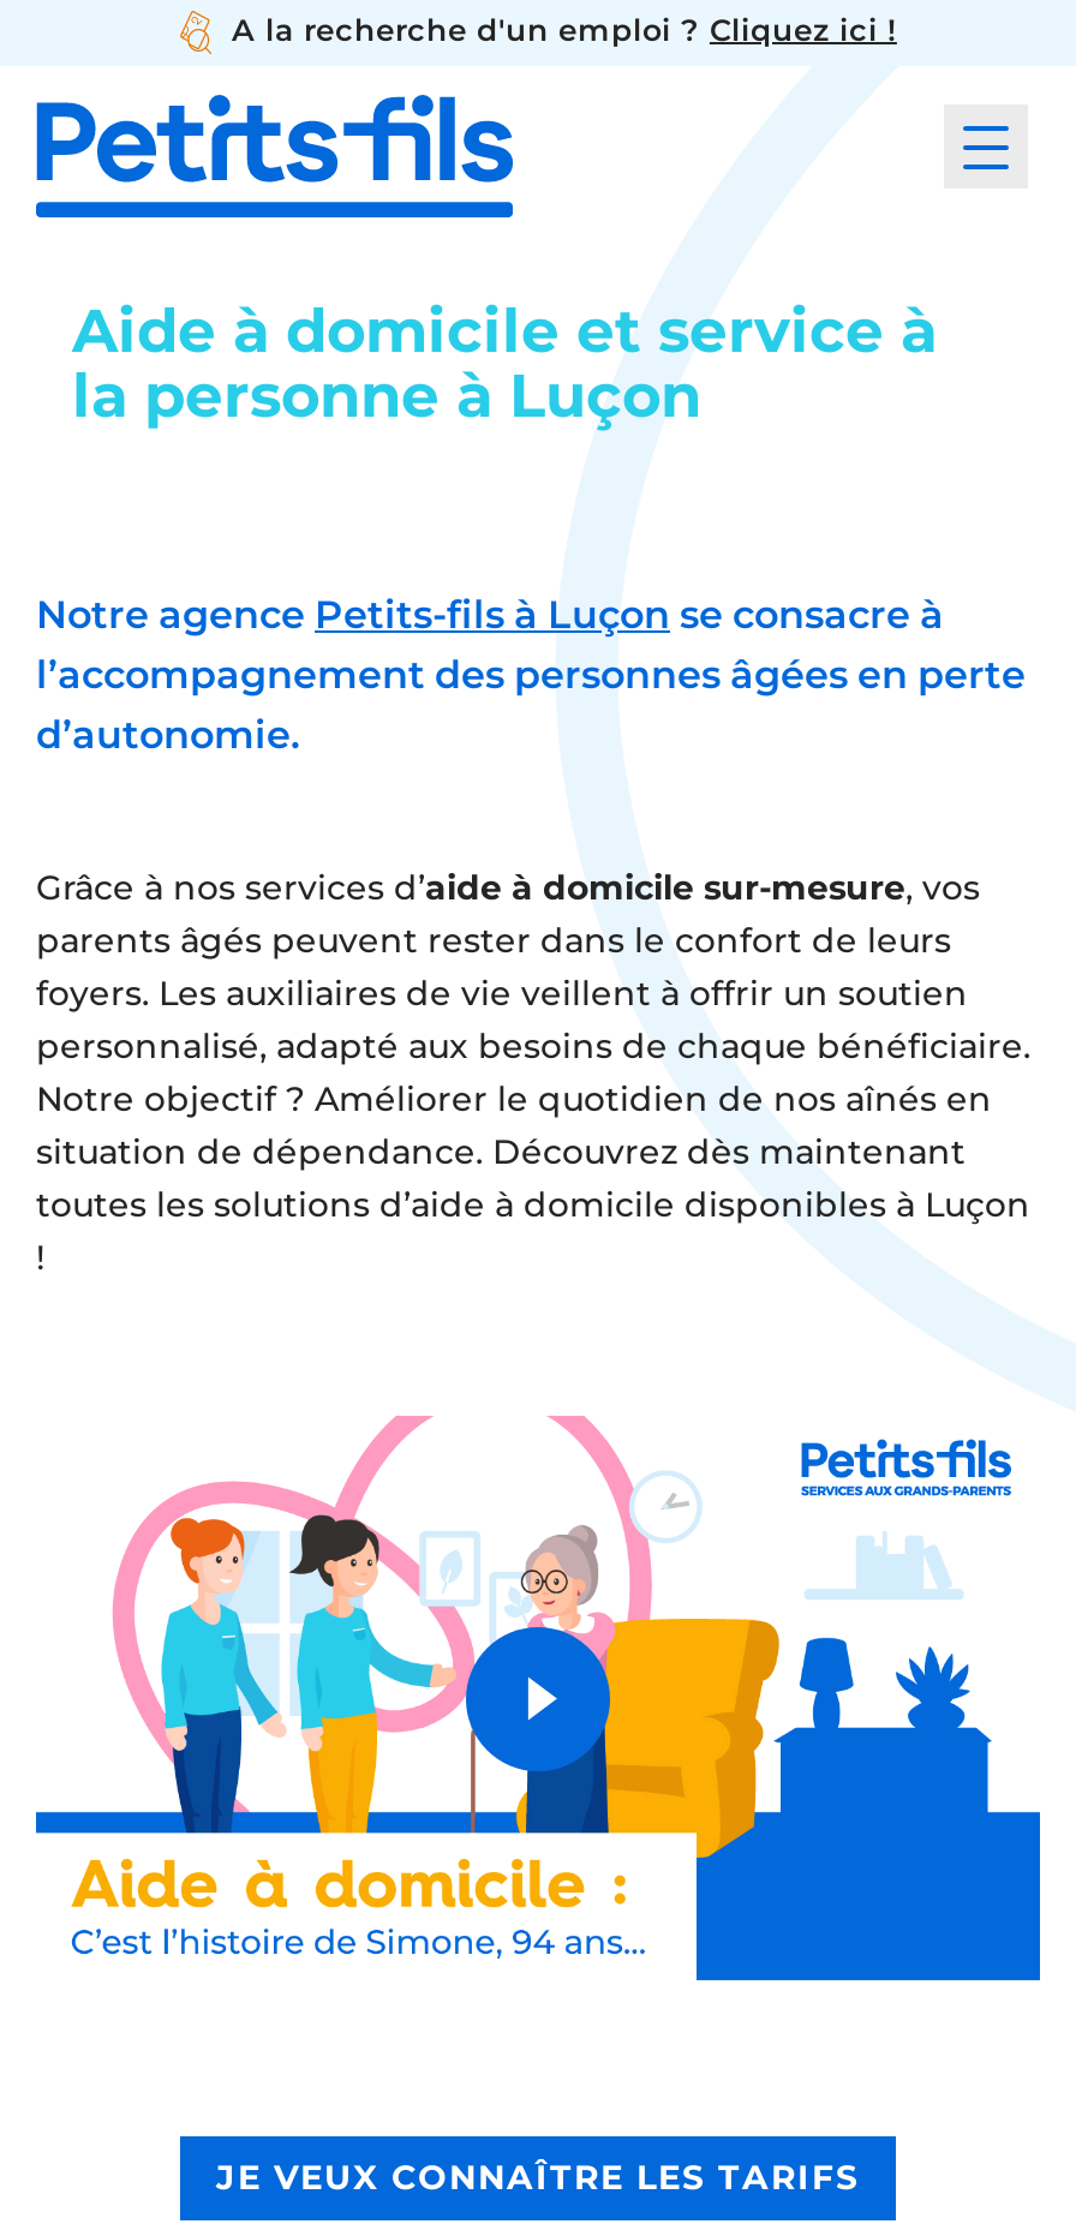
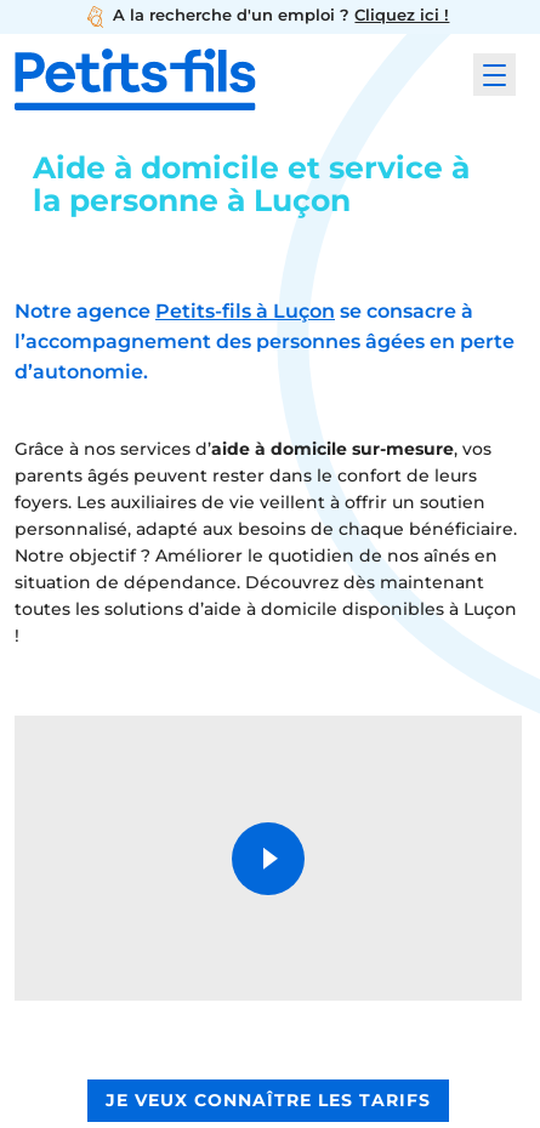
[34,1416,1042,1983] [image] -> none

